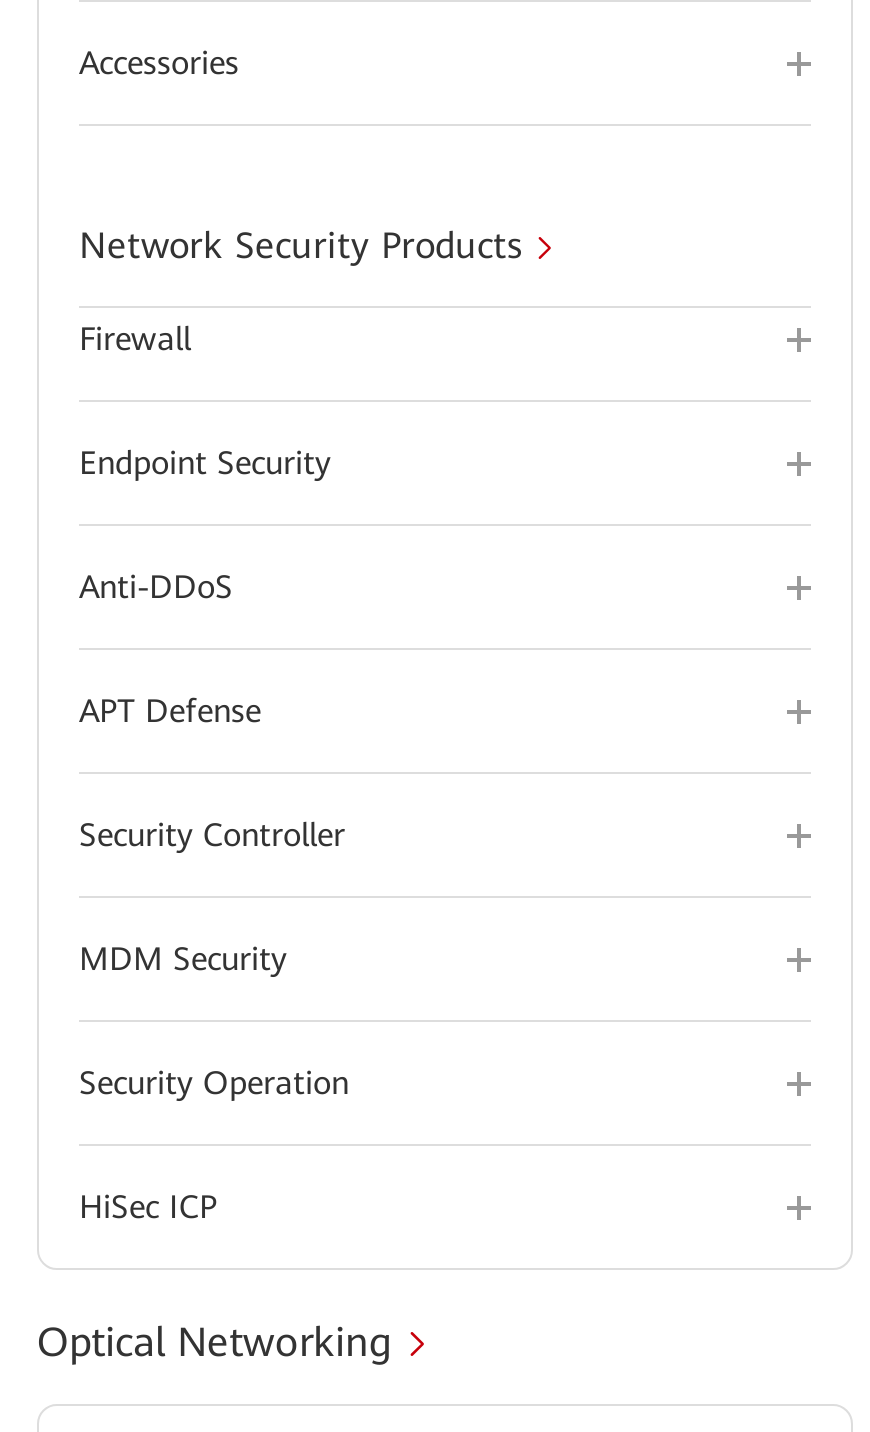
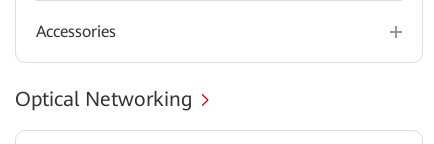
[79,224,523,1226] Network Security Products | Firewall | Endpoint Security | Anti-DDoS | APT Defense | Security Controller | MDM Security | Security Operation | HiSec ICP -> none

